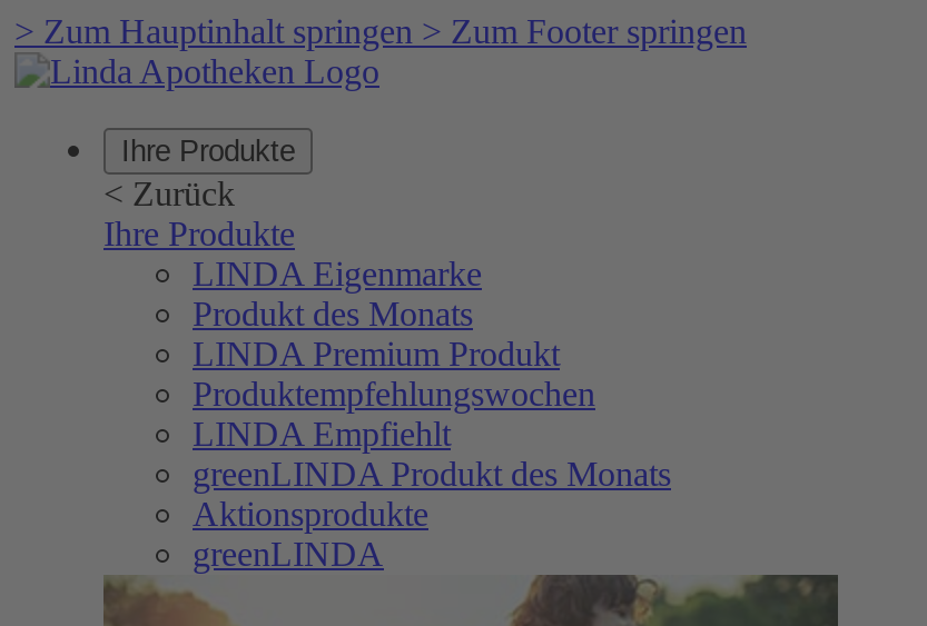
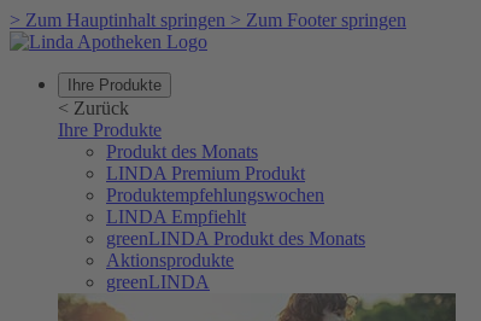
[193,255,482,292] LINDA Eigenmarke -> none

